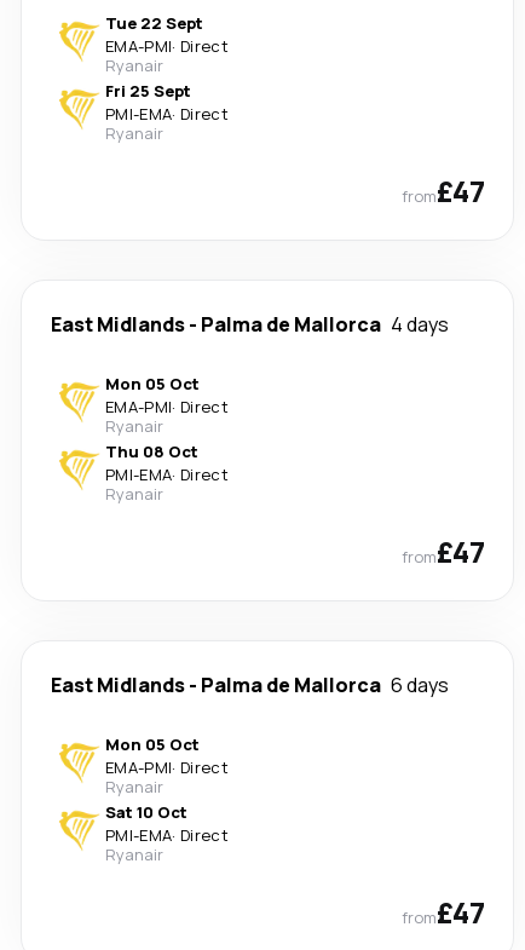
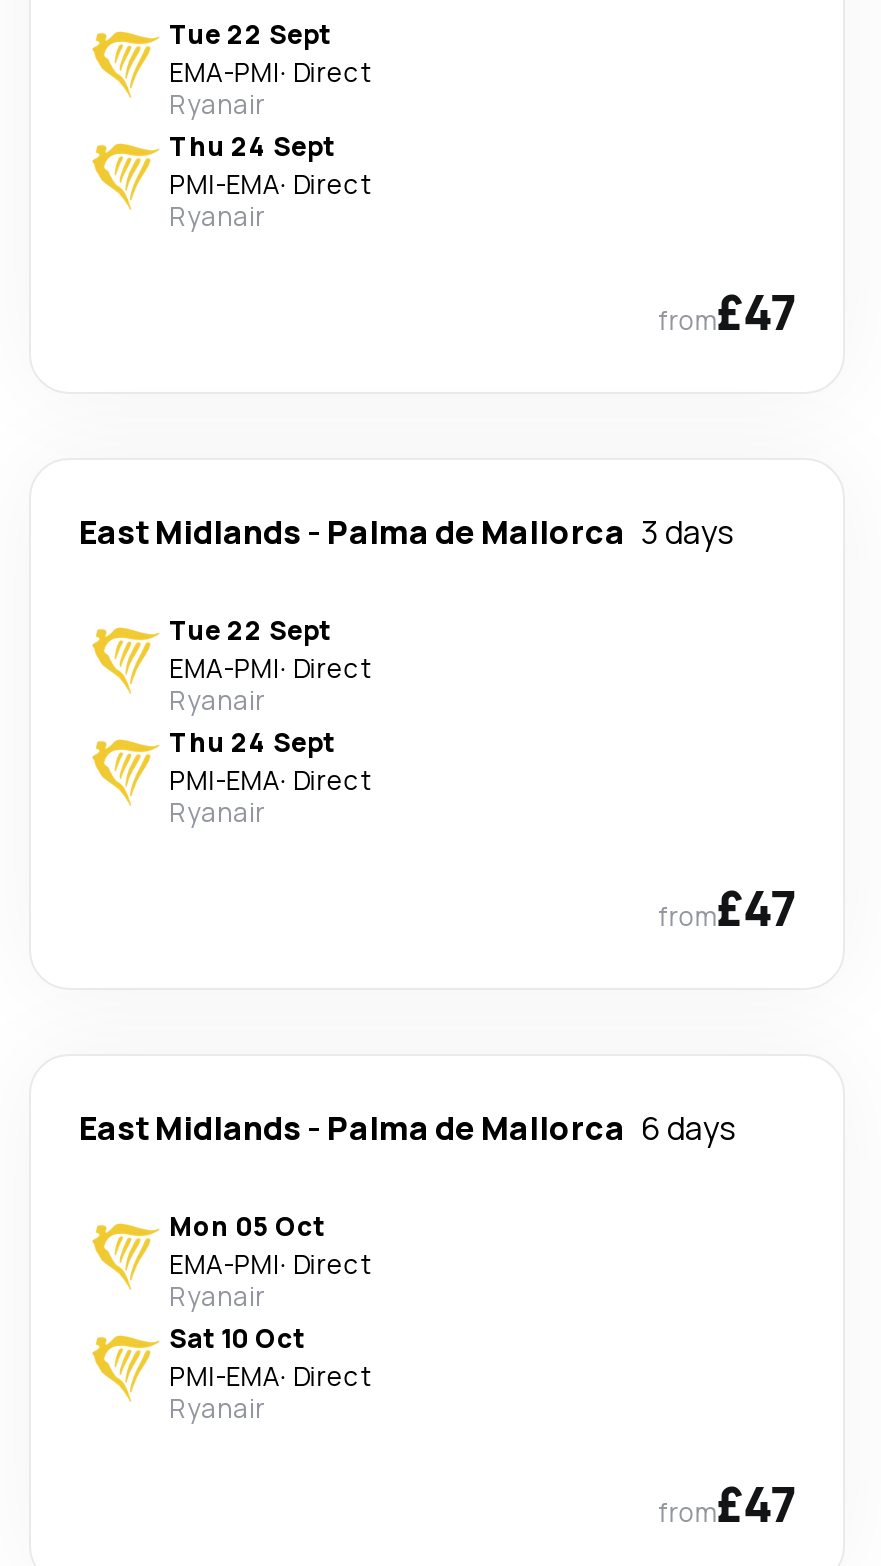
[105,80,191,102] Fri 25 Sept -> [169,128,335,164] Thu 24 Sept
[51,311,449,338] East Midlands - Palma de Mallorca 4 days -> [79,510,735,554] East Midlands - Palma de Mallorca 3 days
[105,373,200,395] Mon 05 Oct -> [169,612,331,648] Tue 22 Sept
[105,441,198,462] Thu 08 Oct -> [169,724,335,760] Thu 24 Sept

